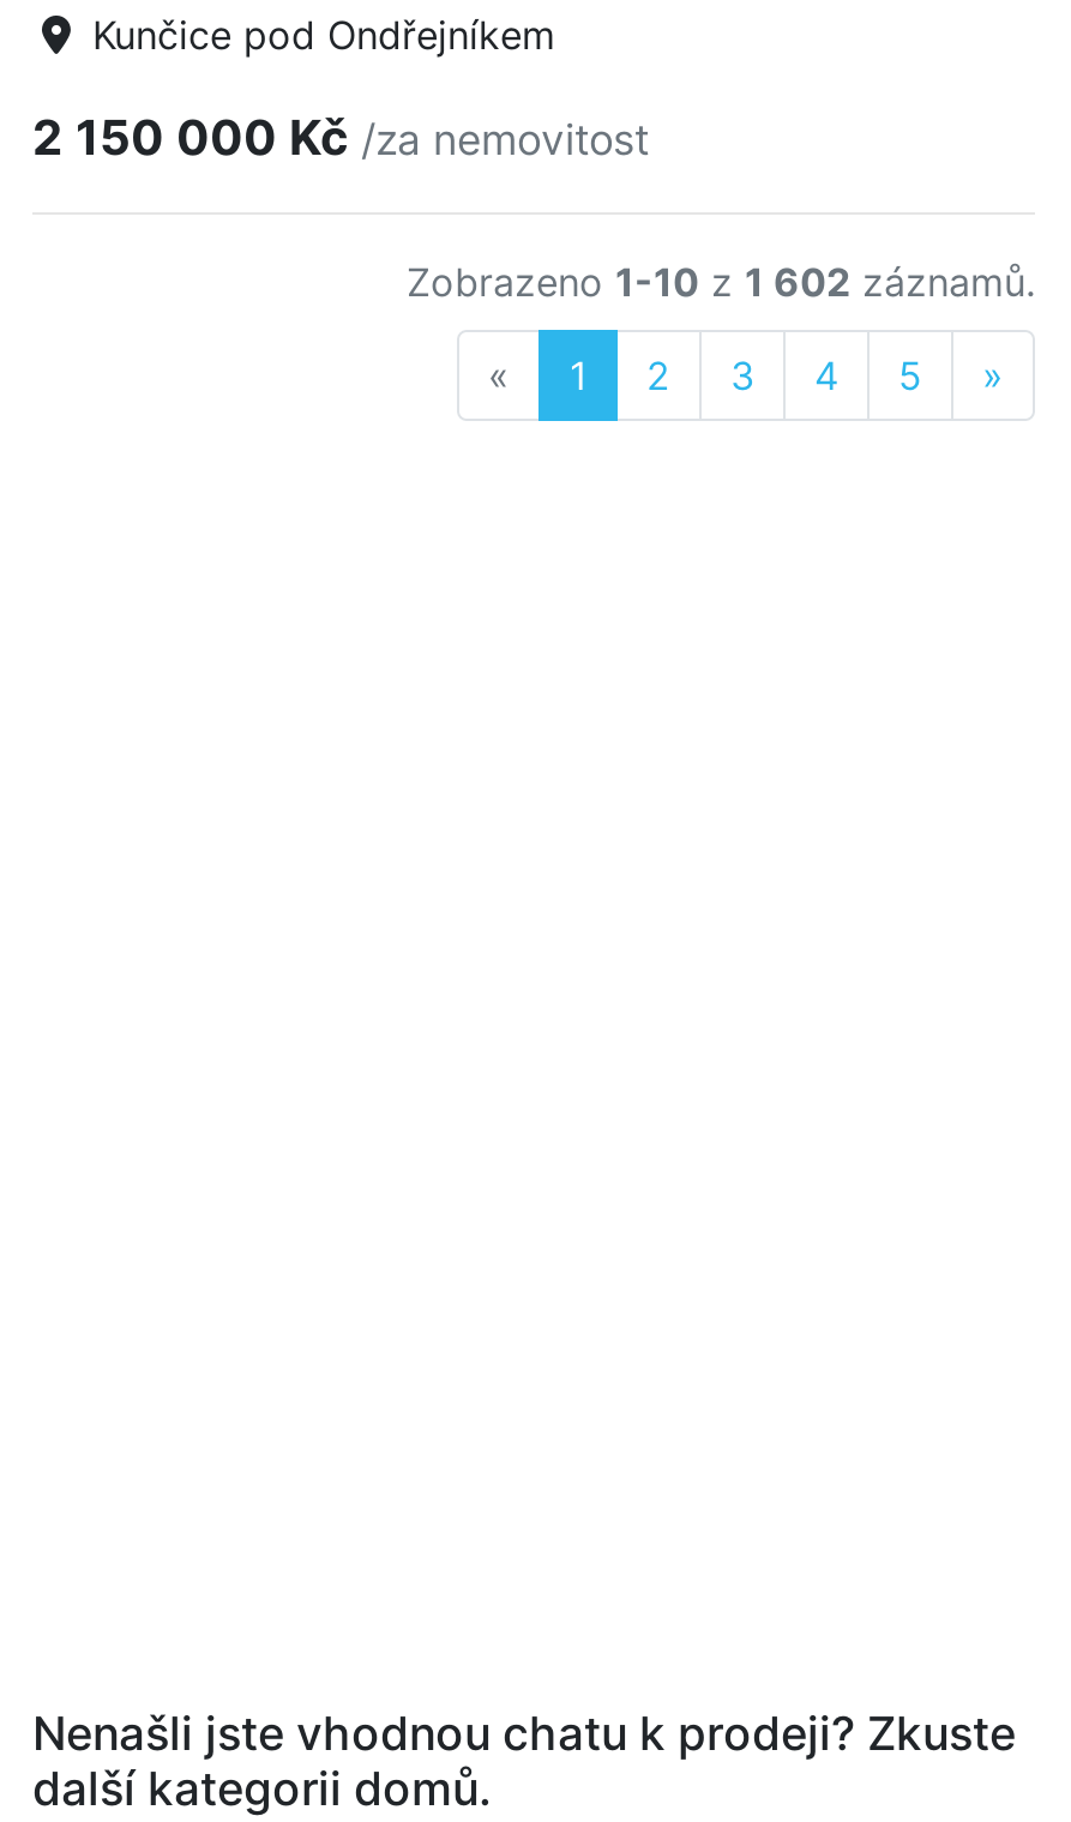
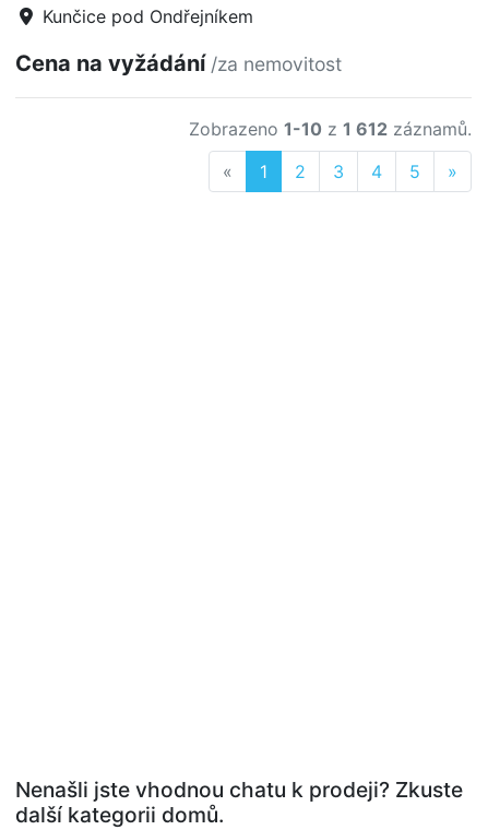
[32,109,649,167] 2 150 000 Kč /za nemovitost -> [15,50,342,76] Cena na vyžádání /za nemovitost
[407,258,1035,306] Zobrazeno 1-10 z 1 602 záznamů. -> [189,118,472,140] Zobrazeno 1-10 z 1 612 záznamů.

